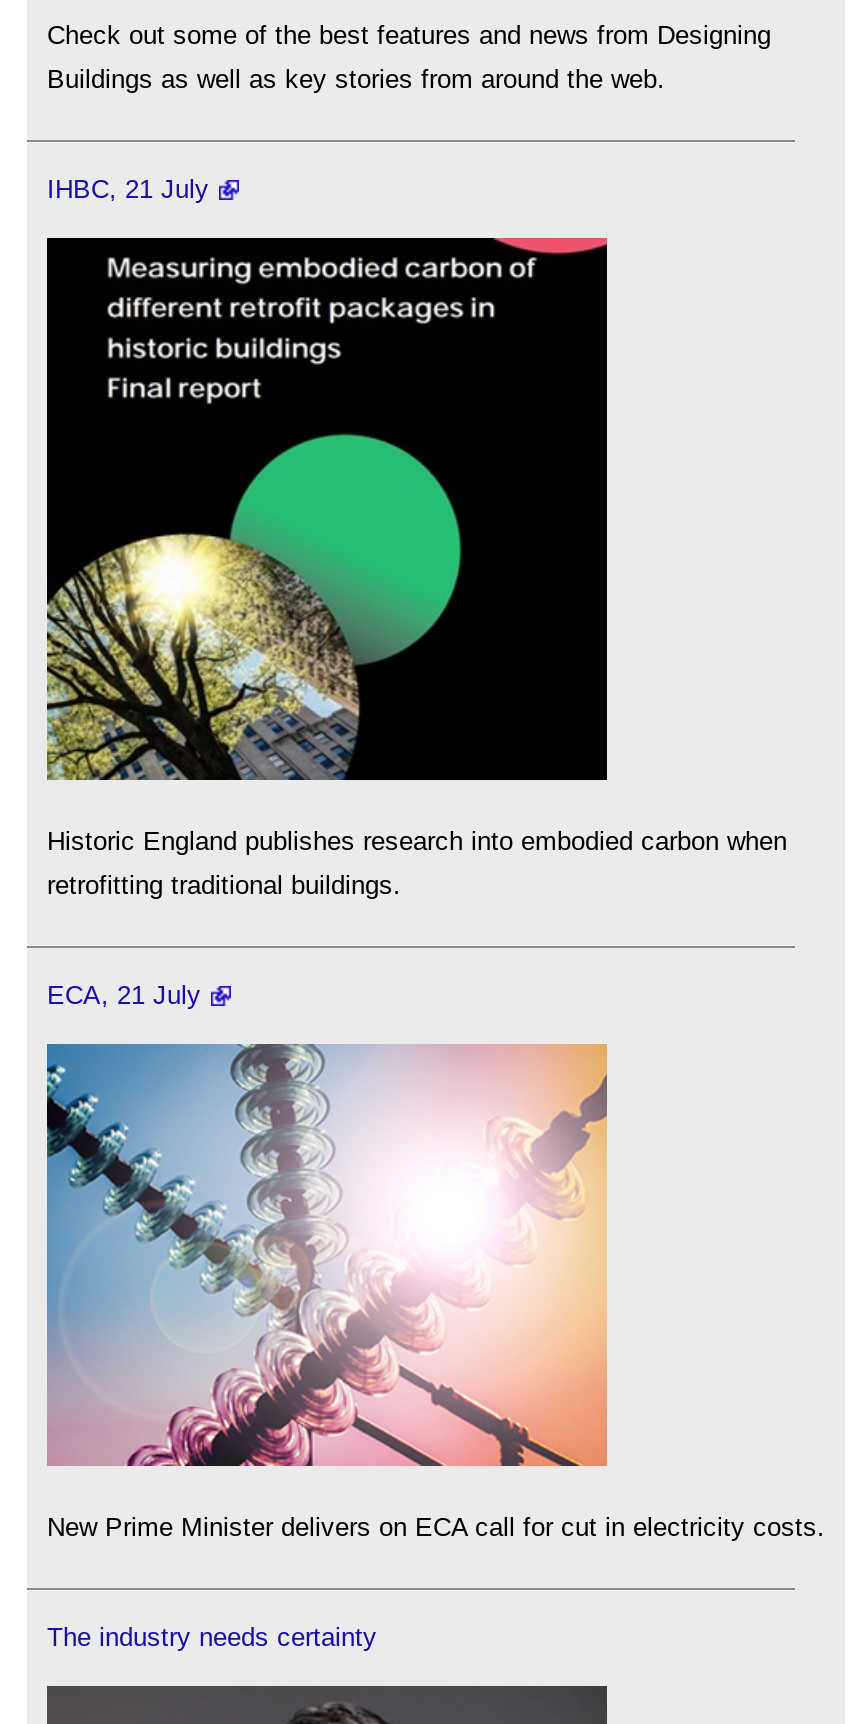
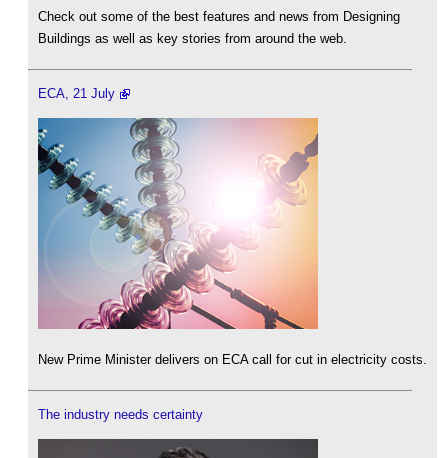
[47,175,209,205] IHBC, 21 July -> none
[45,236,787,899] [image] | Historic England publishes research into embodied carbon when | retrofitting traditional buildings. -> none

